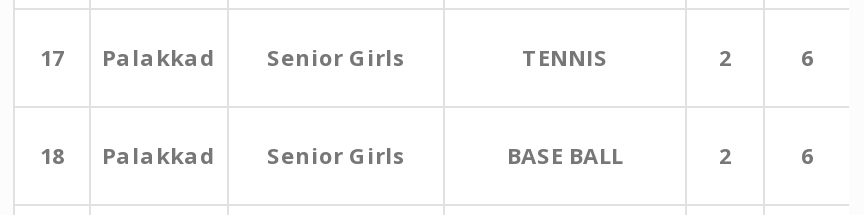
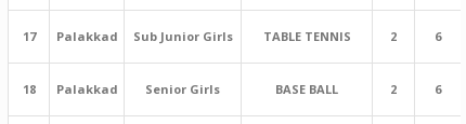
[267,42,608,72] Senior Girls | TENNIS -> [133,28,351,44] Sub Junior Girls | TABLE TENNIS

